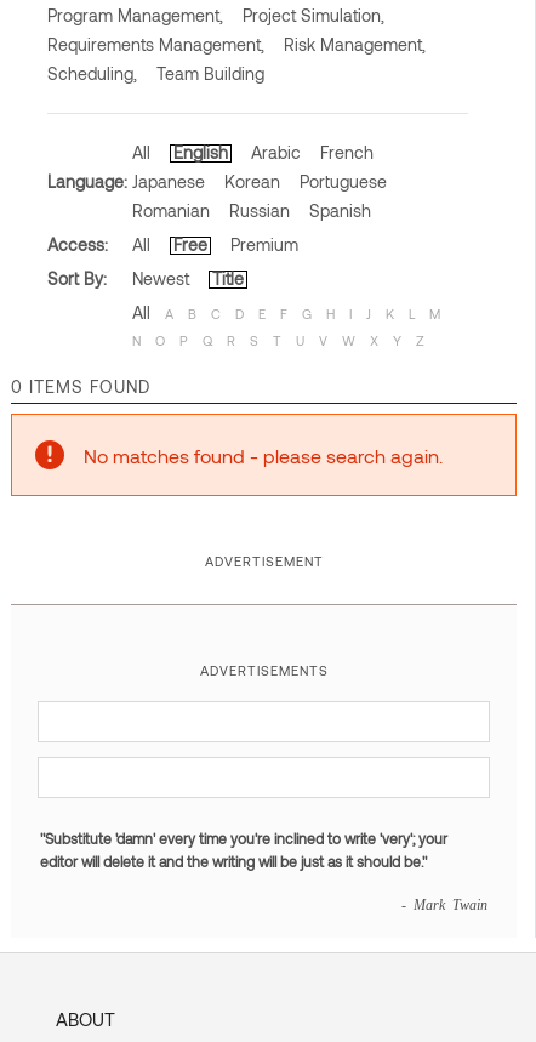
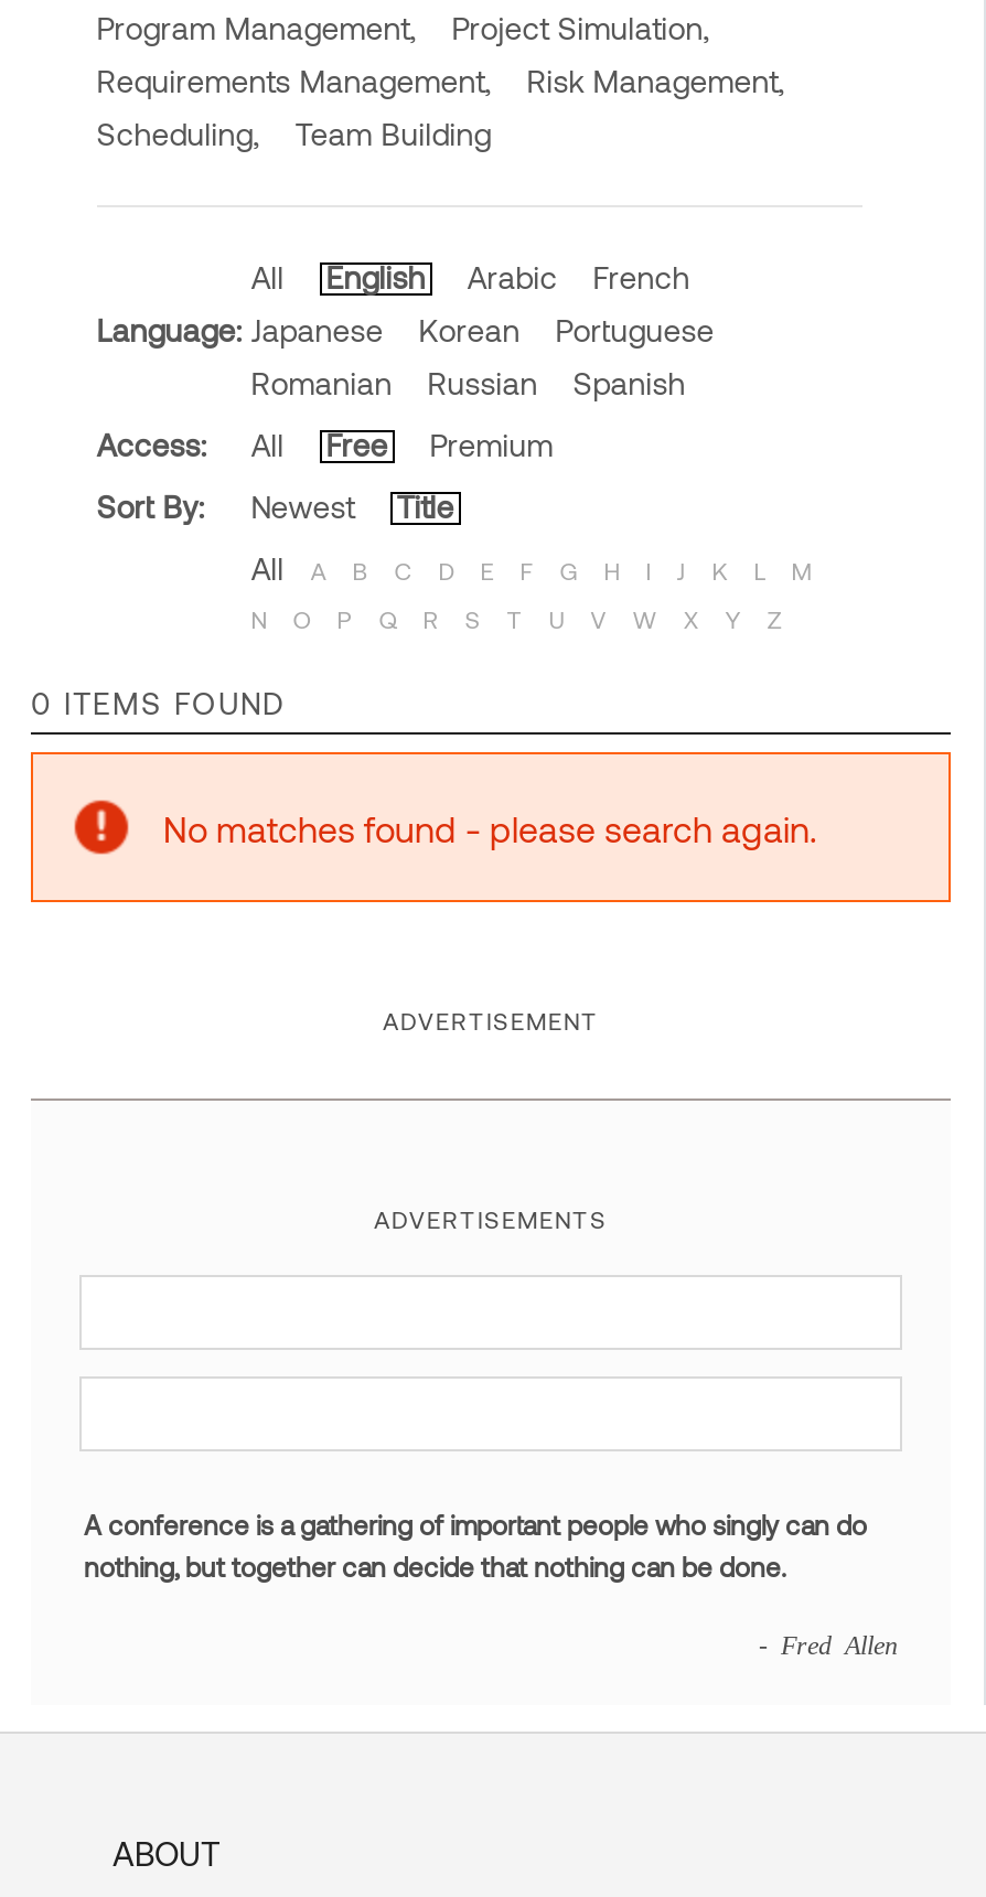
[40,830,447,870] "Substitute 'damn' every time you're inclined to write 'very'; your | editor will delete it and the writing will be just as it should be." -> [84,1510,867,1582] A conference is a gathering of important people who singly can do | nothing, but together can decide that nothing can be done.
[401,897,487,911] - Mark Twain -> [759,1631,898,1657] - Fred Allen

